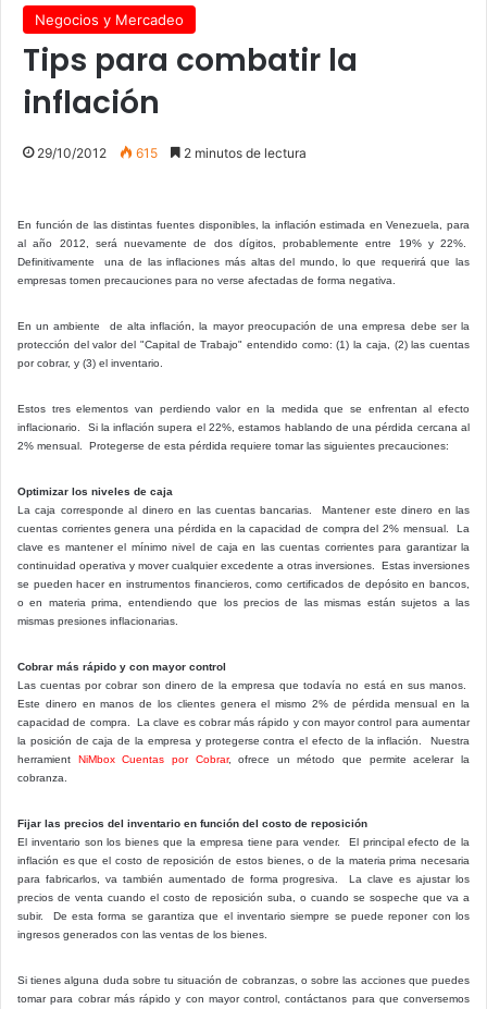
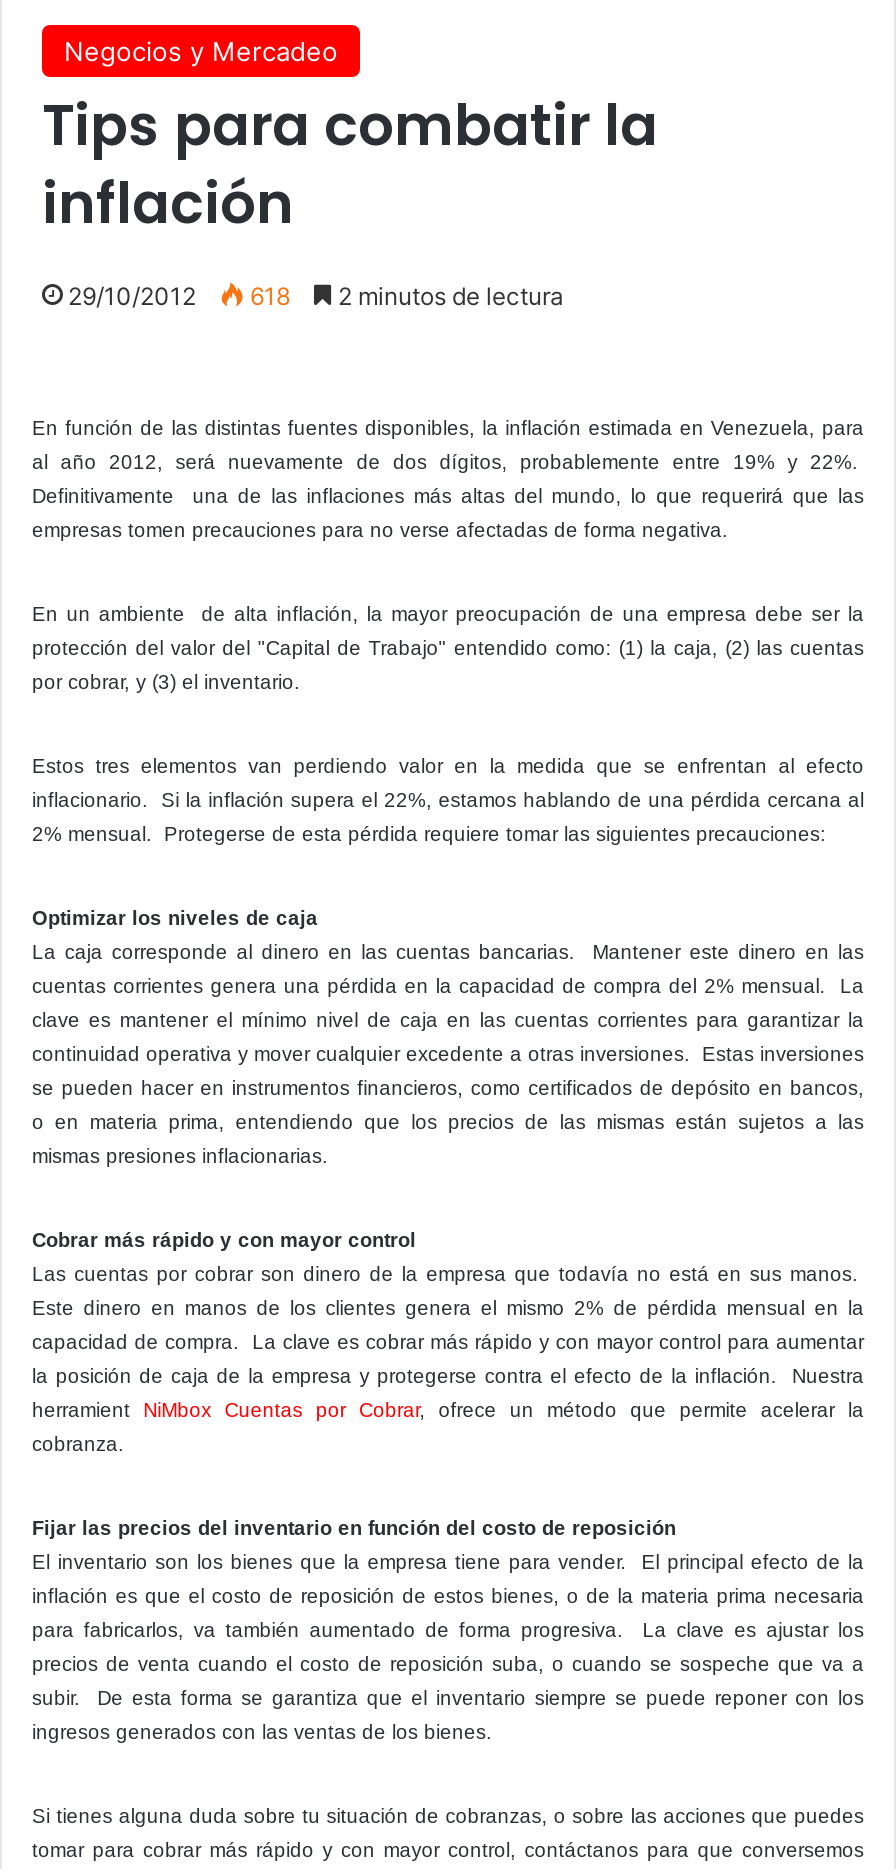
[37,145,307,161] 29/10/2012 615 2 minutos de lectura -> [68,281,564,311] 29/10/2012 618 2 minutos de lectura

